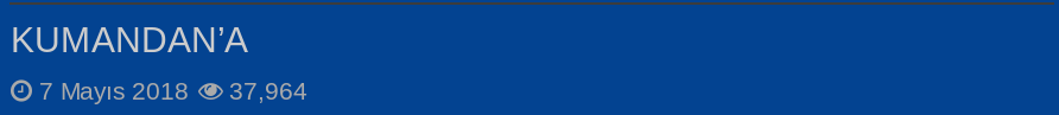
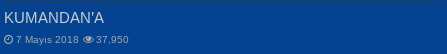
[39,78,307,104] 7 Mayıs 2018 37,964 -> [16,34,129,45] 7 Mayıs 2018 37,950

